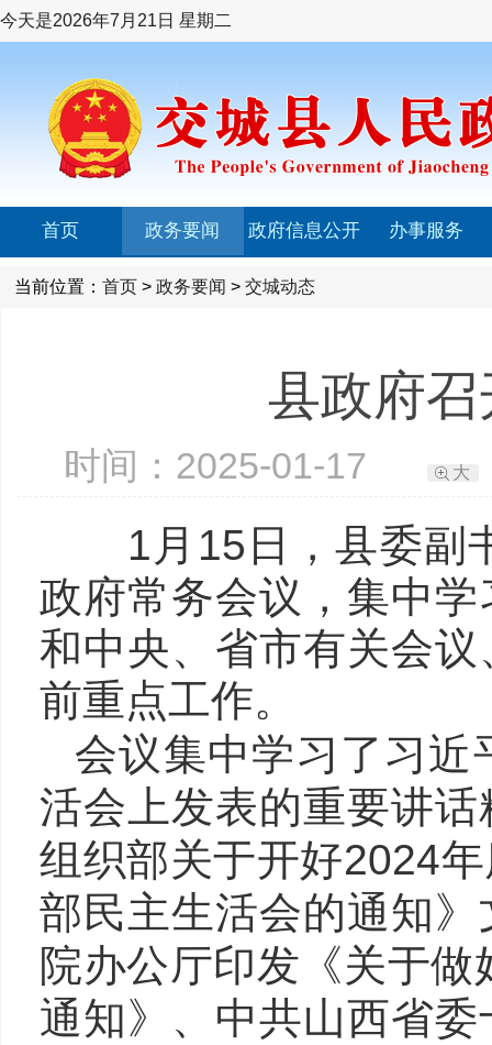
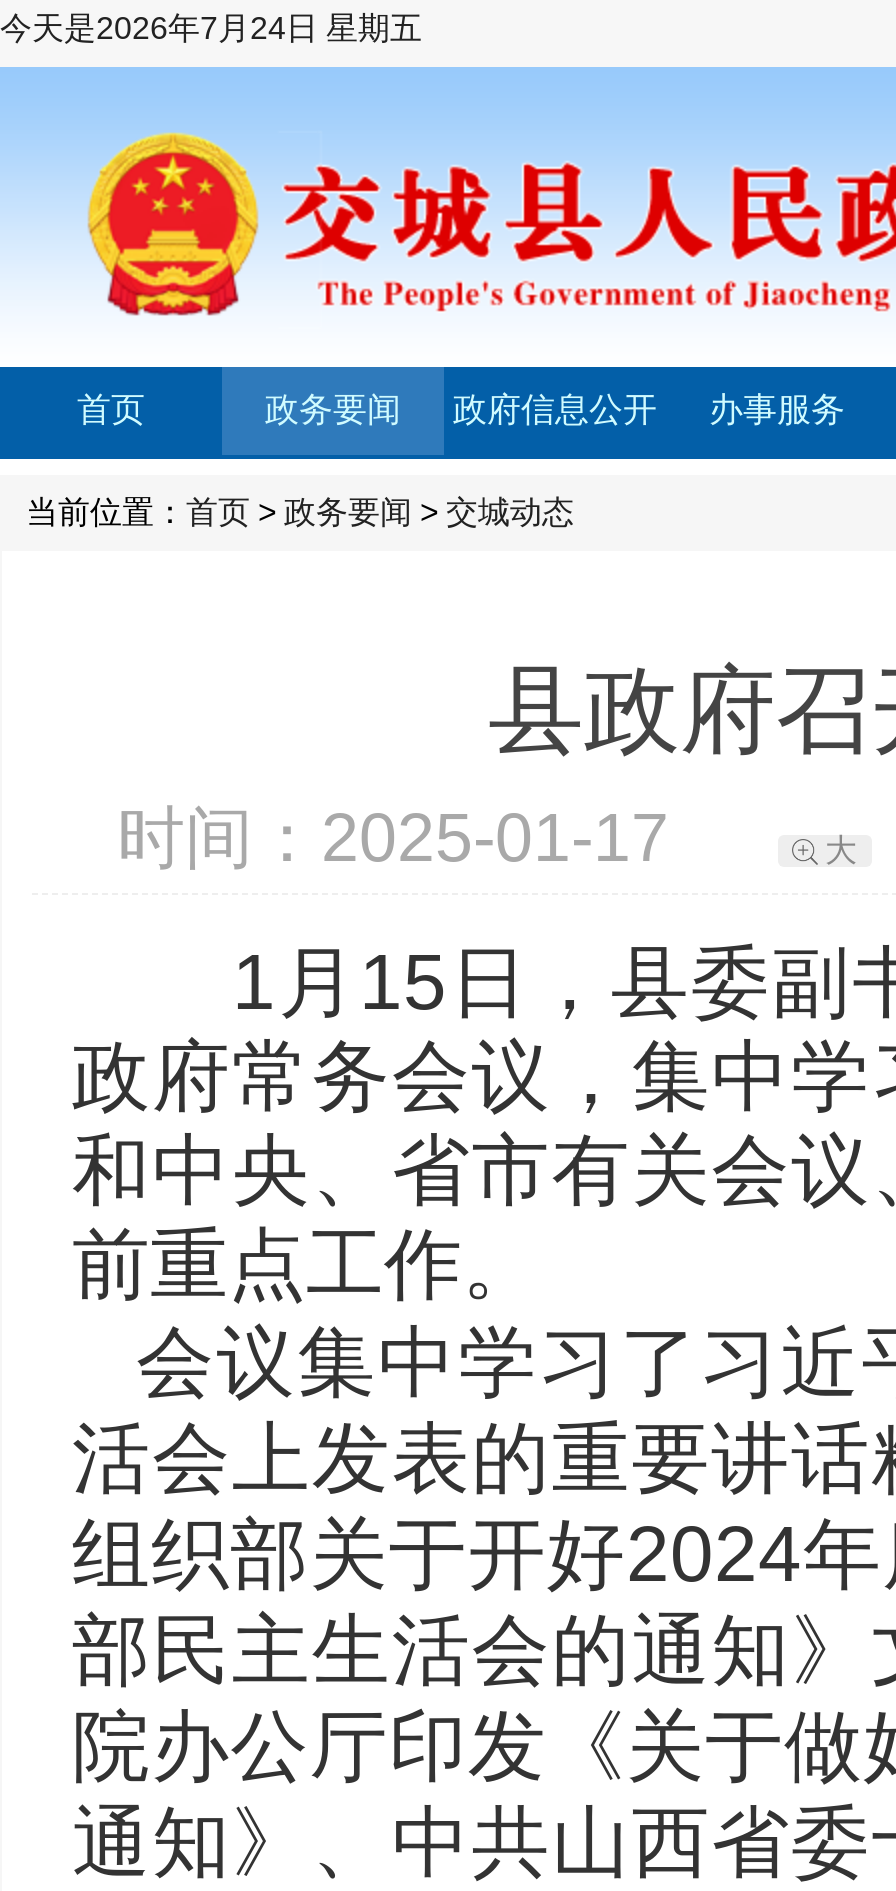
[0,11,232,30] 今天是2026年7月21日 星期二 -> [0,11,422,45] 今天是2026年7月24日 星期五

